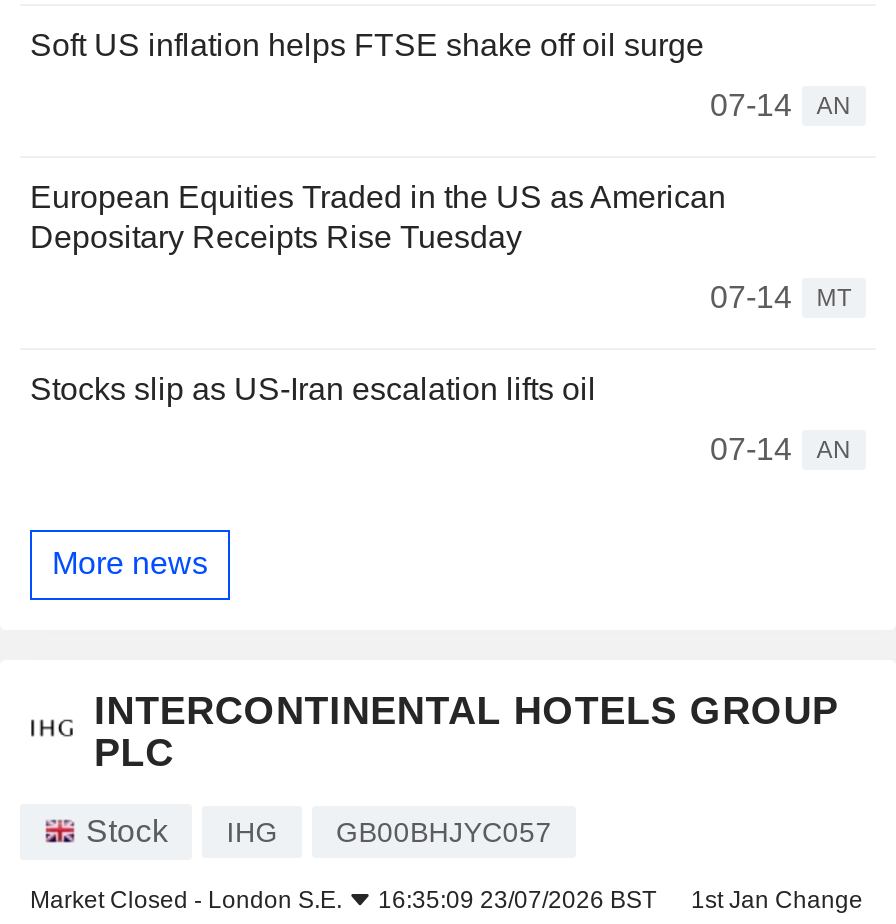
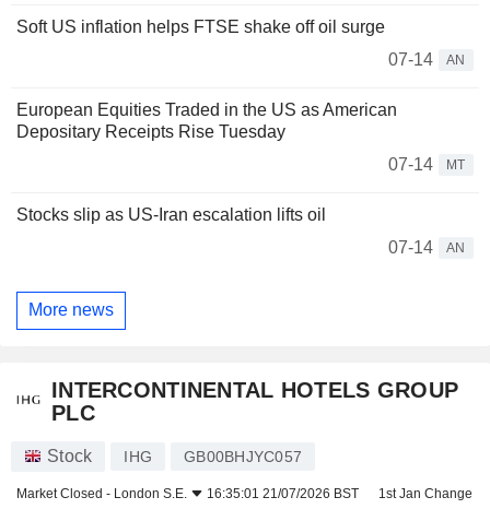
[30,886,863,914] Market Closed - London S.E. 16:35:09 23/07/2026 BST 1st Jan Change -> [16,486,472,501] Market Closed - London S.E. 16:35:01 21/07/2026 BST 1st Jan Change

